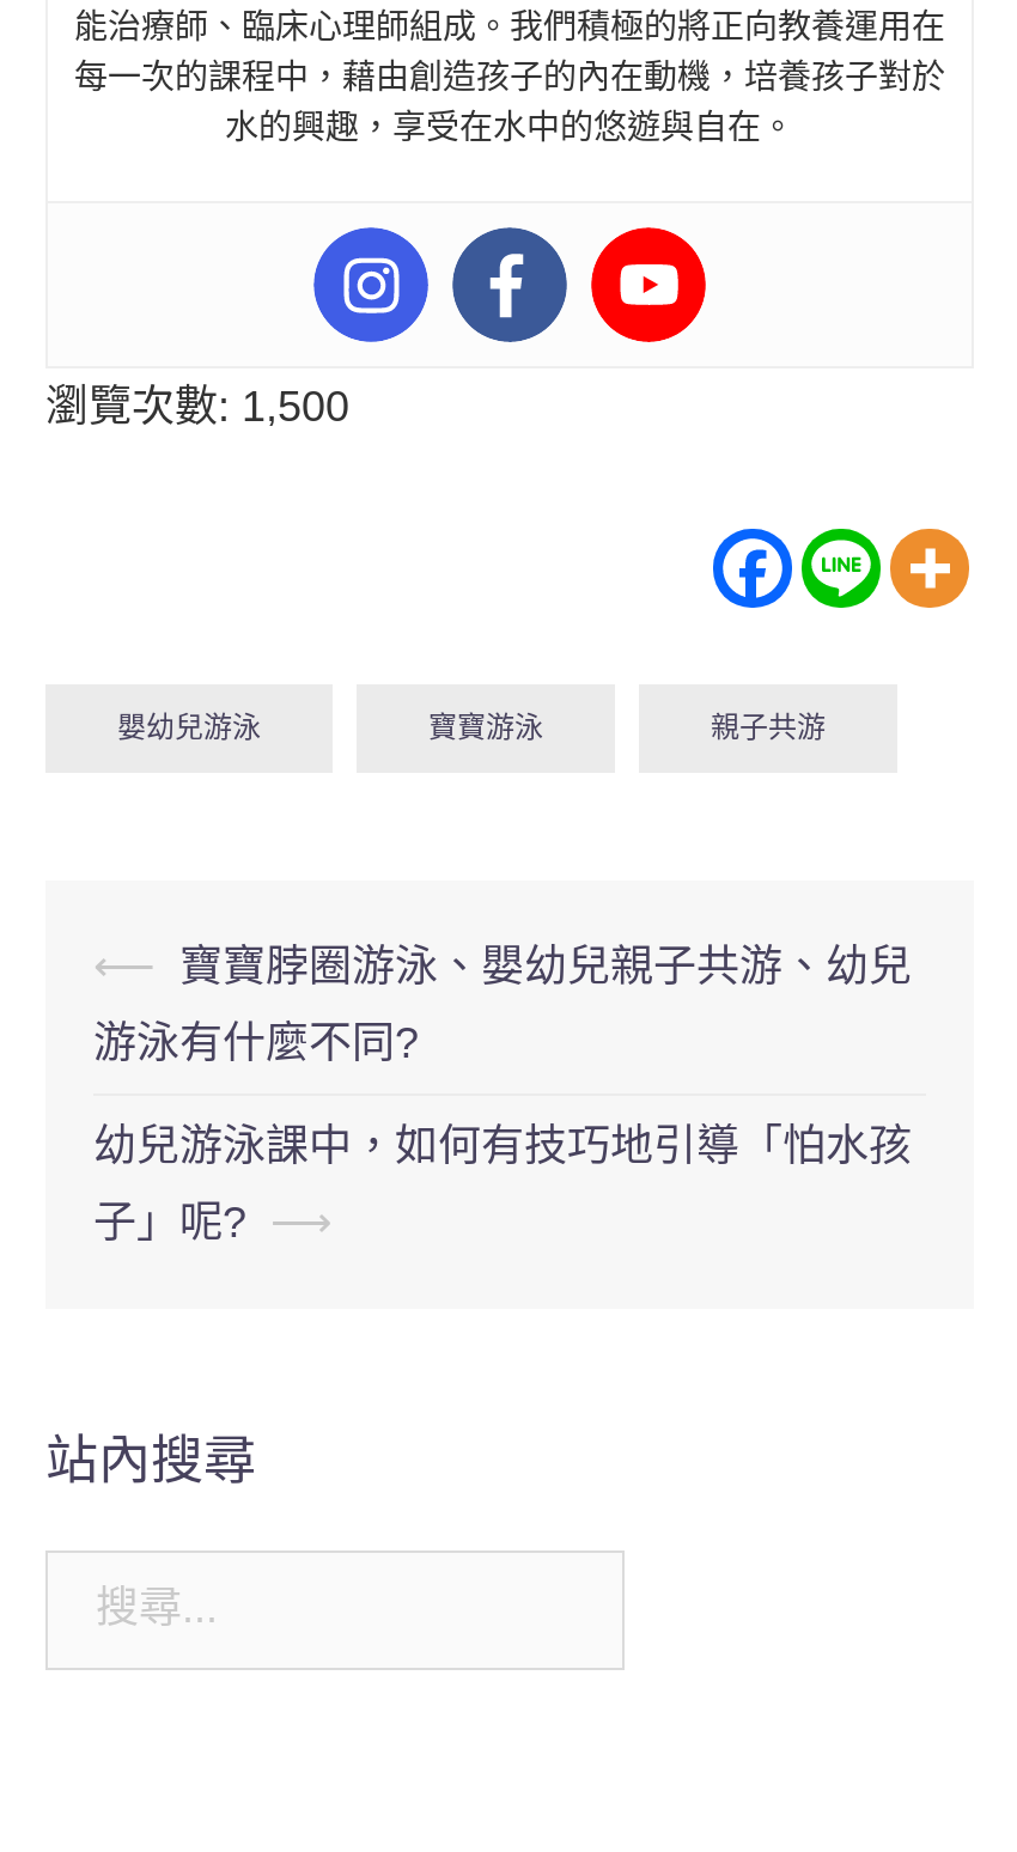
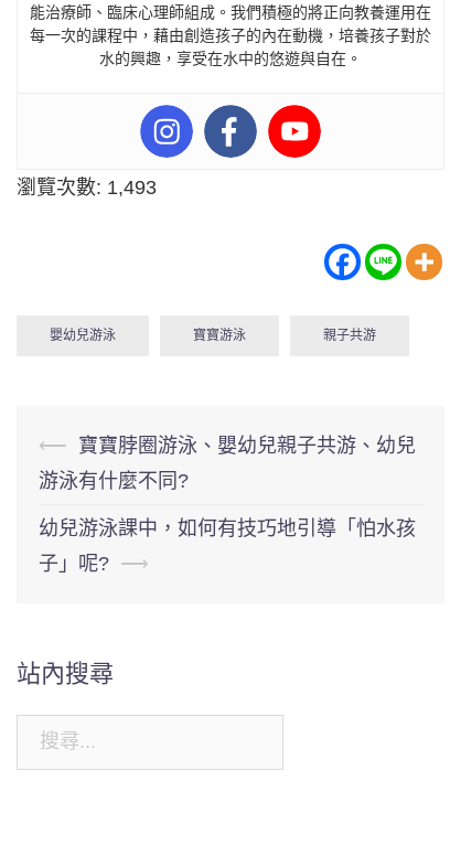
[45,382,349,430] 瀏覽次數: 1,500 -> [17,176,157,198] 瀏覽次數: 1,493

